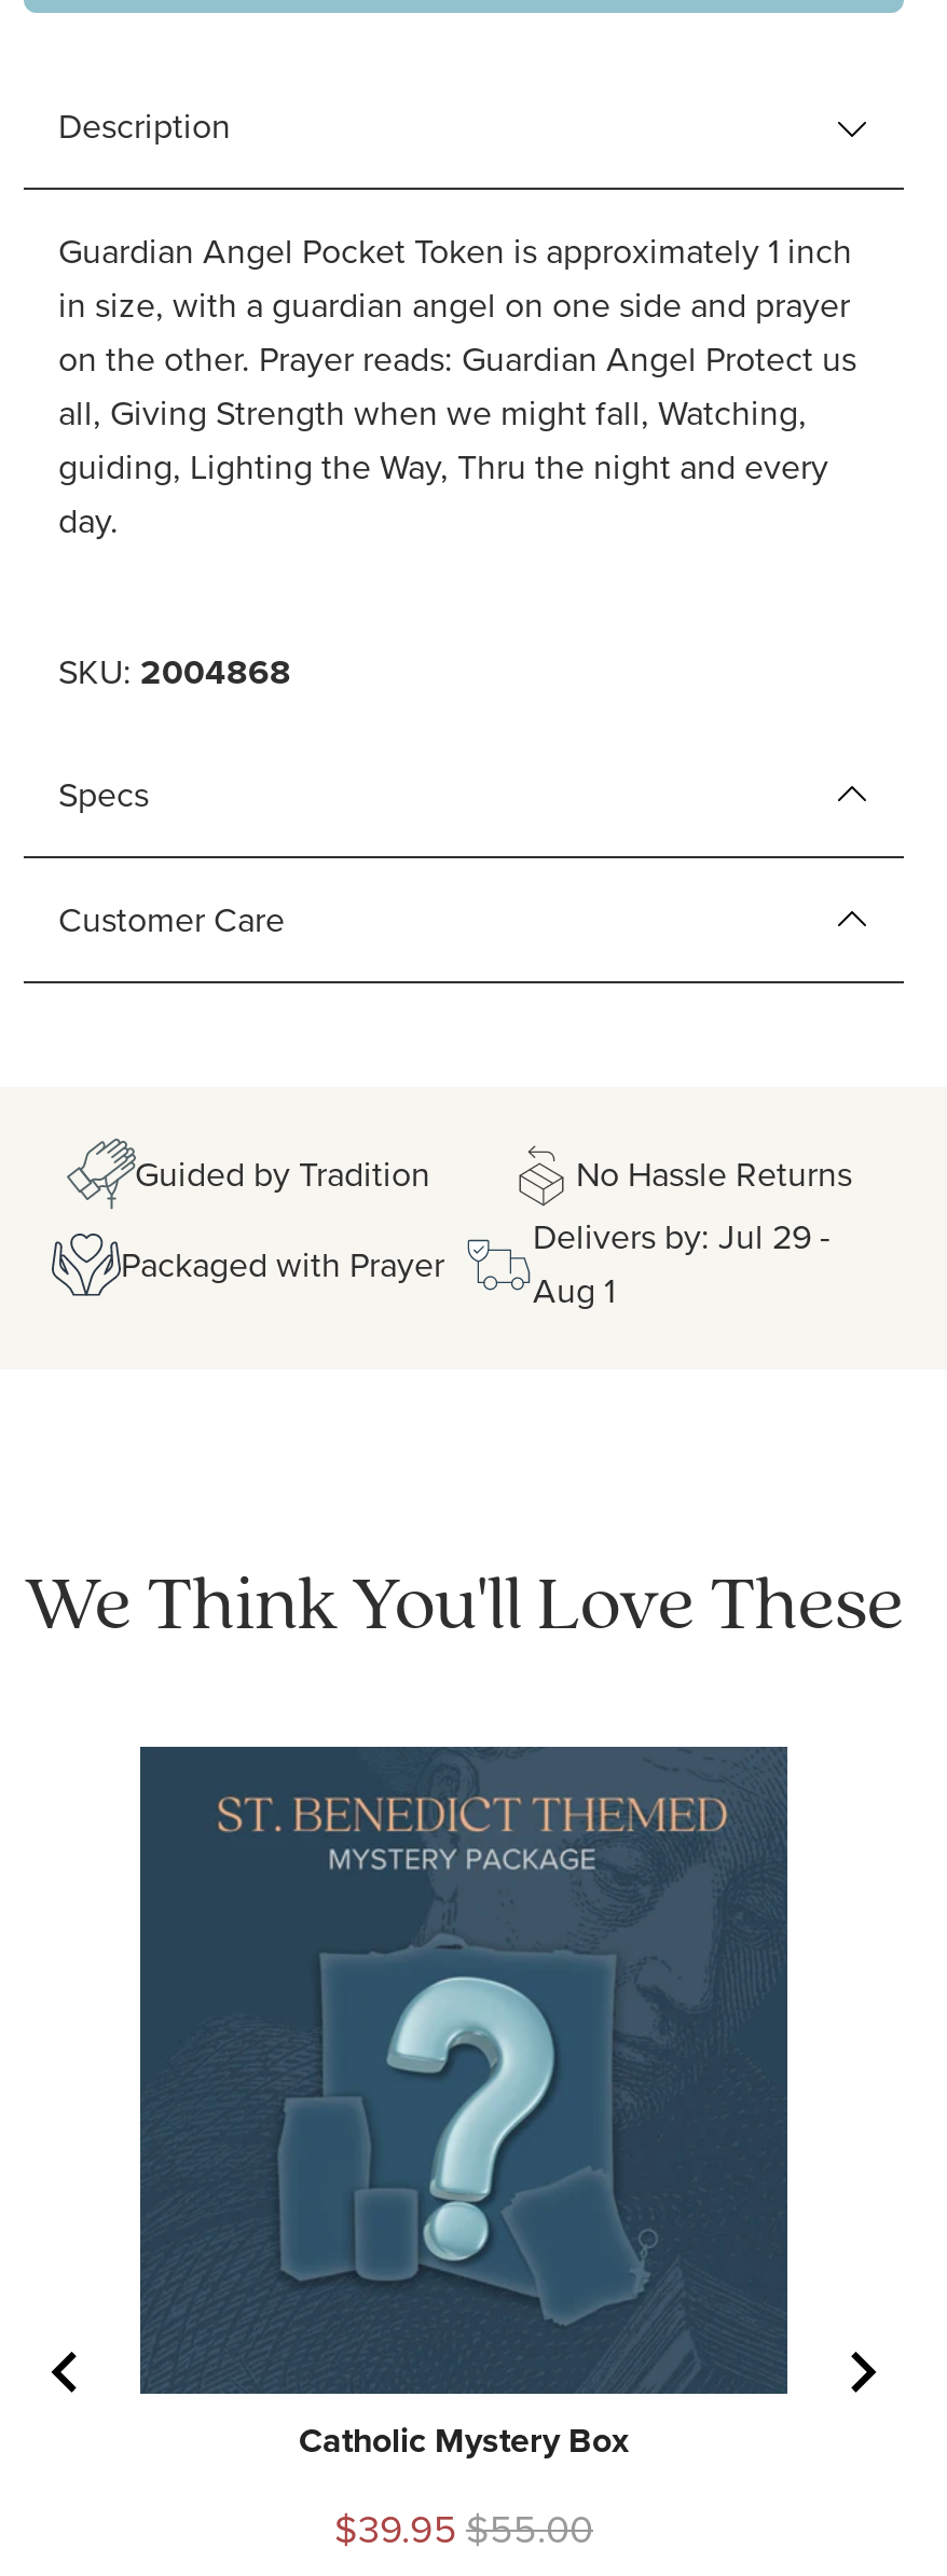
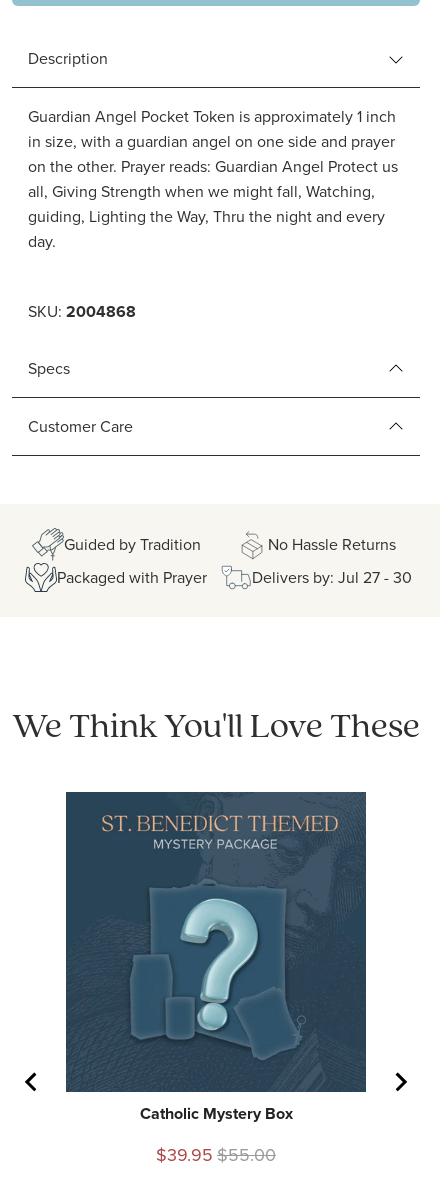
[533,1212,831,1314] Delivers by: Jul 29 - | Aug 1 -> [252,566,412,588] Delivers by: Jul 27 - 30

